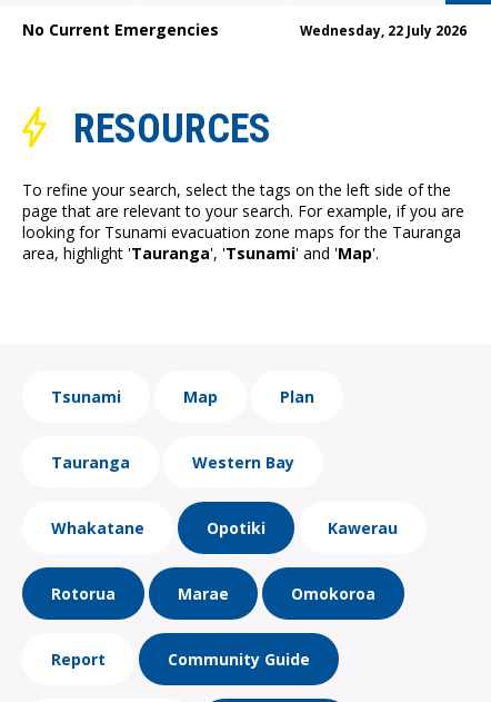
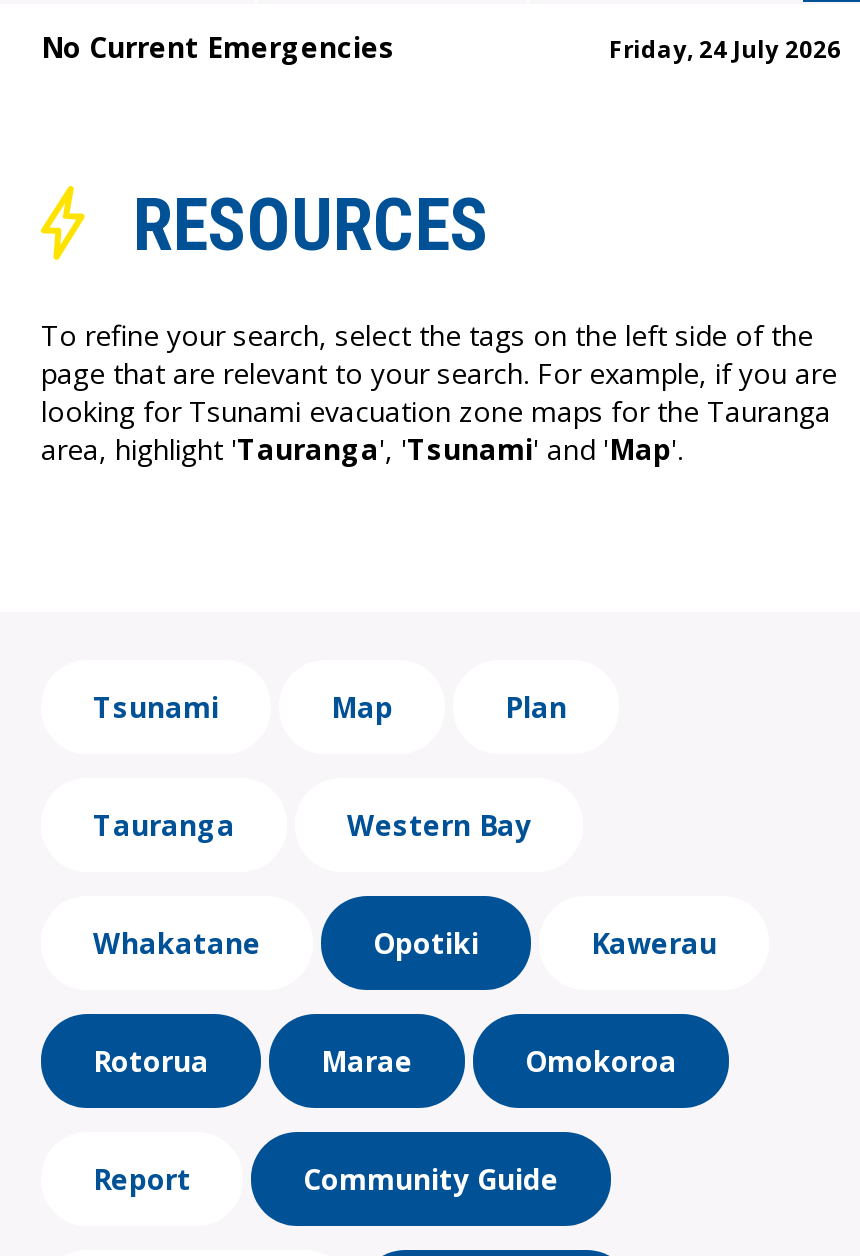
[300,22,467,39] Wednesday, 22 July 2026 -> [609,34,841,64] Friday, 24 July 2026

